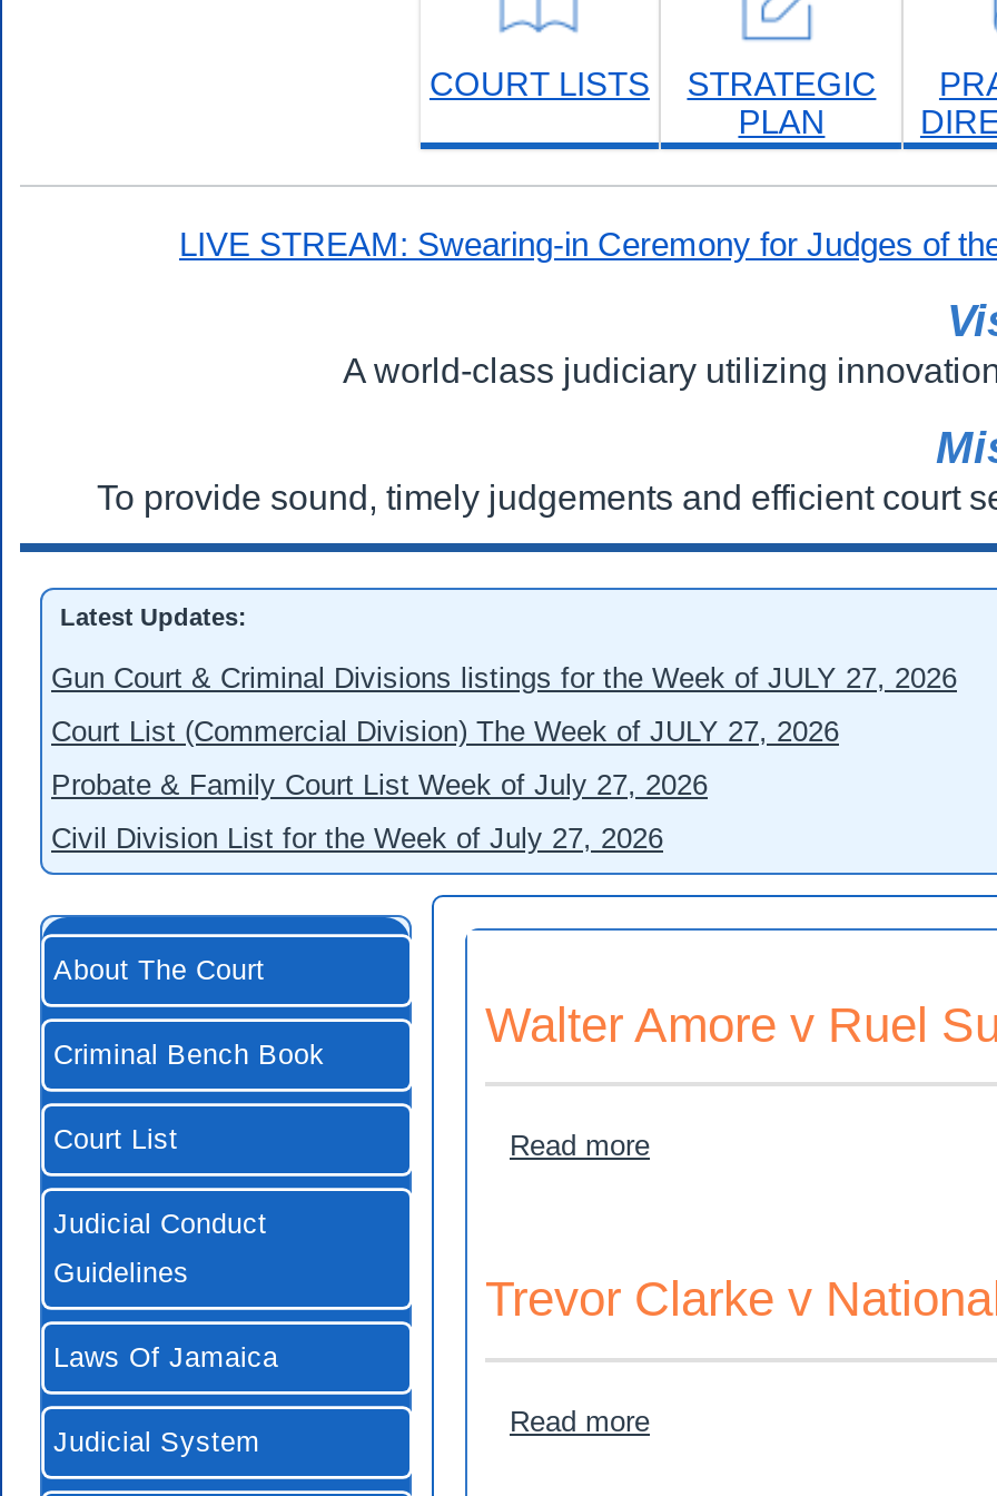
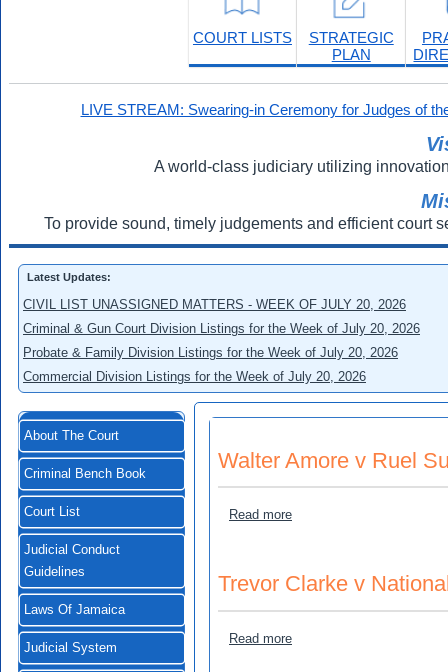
[51,661,957,695] Gun Court & Criminal Divisions listings for the Week of JULY 27, 2026 -> [23,297,406,312] CIVIL LIST UNASSIGNED MATTERS - WEEK OF JULY 20, 2026
[51,715,839,748] Court List (Commercial Division) The Week of JULY 27, 2026 -> [23,321,420,336] Criminal & Gun Court Division Listings for the Week of July 20, 2026
[51,768,708,801] Probate & Family Court List Week of July 27, 2026 -> [23,345,398,360] Probate & Family Division Listings for the Week of July 20, 2026
[51,821,663,855] Civil Division List for the Week of July 27, 2026 -> [23,369,366,384] Commercial Division Listings for the Week of July 20, 2026

